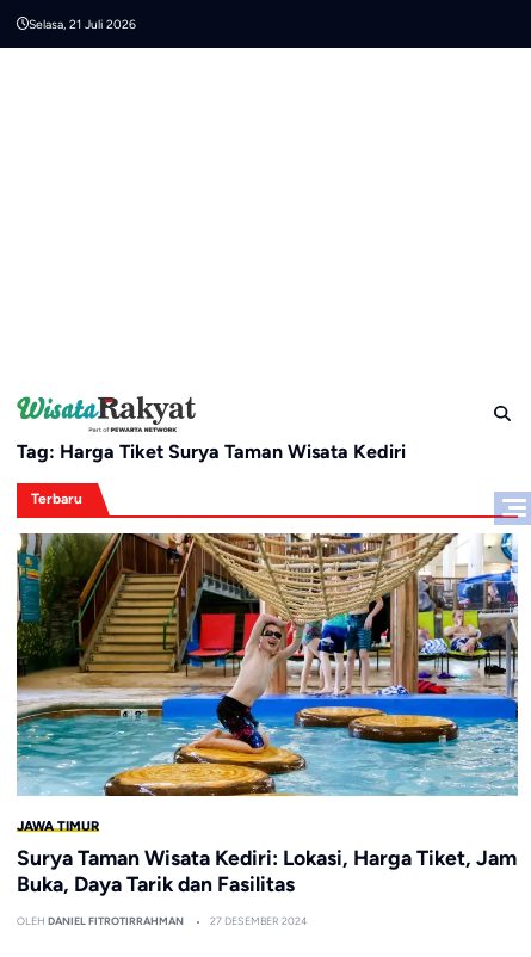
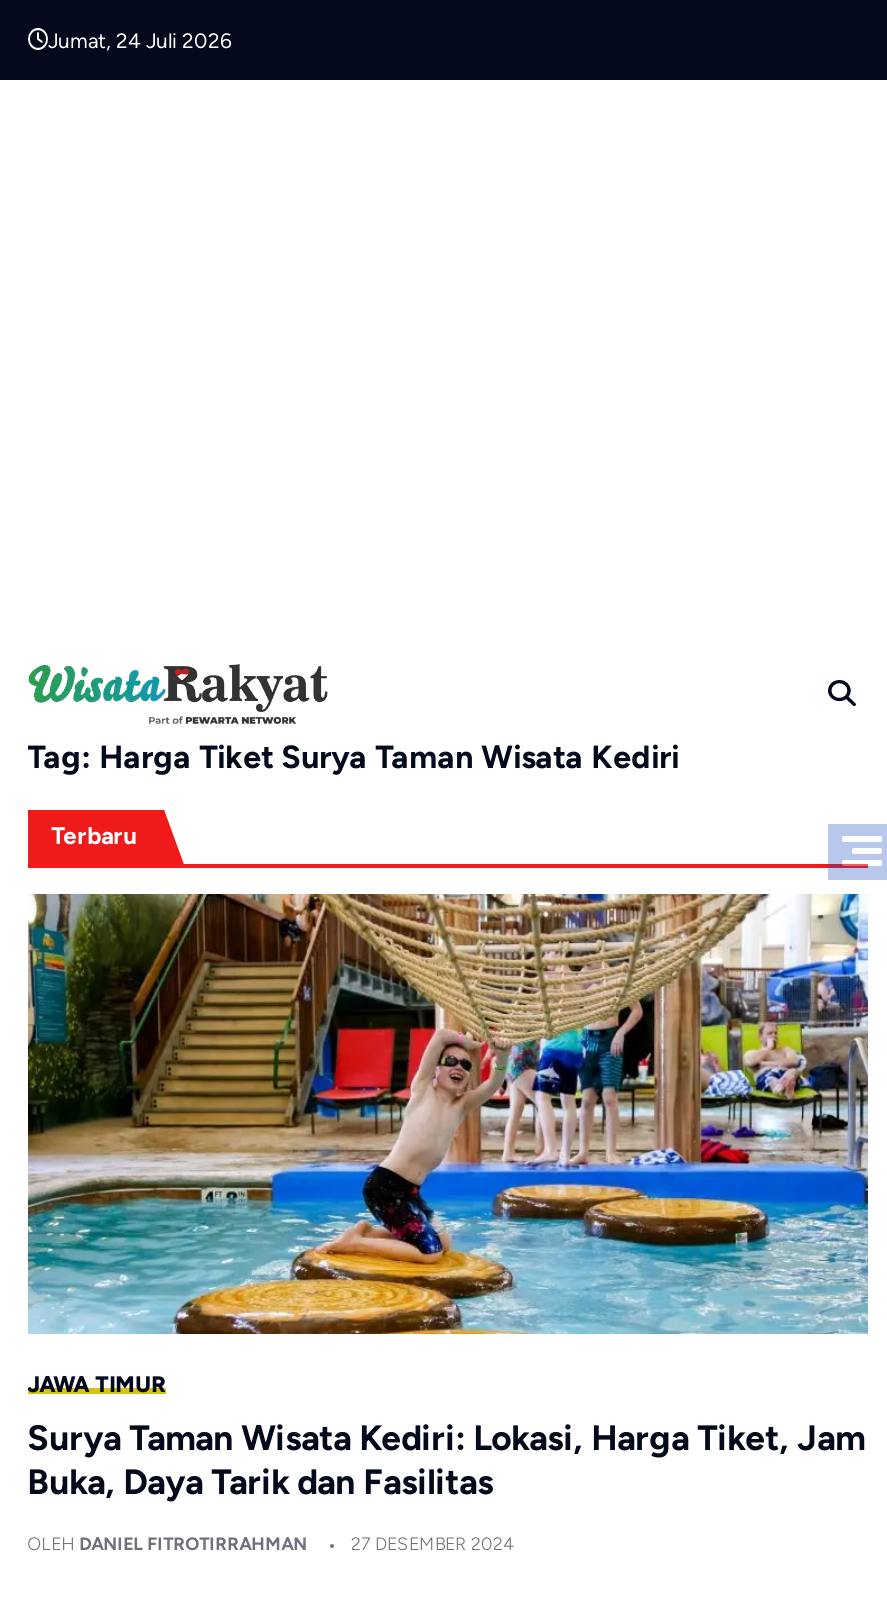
[29,16,136,32] Selasa, 21 Juli 2026 -> [48,27,232,53] Jumat, 24 Juli 2026

